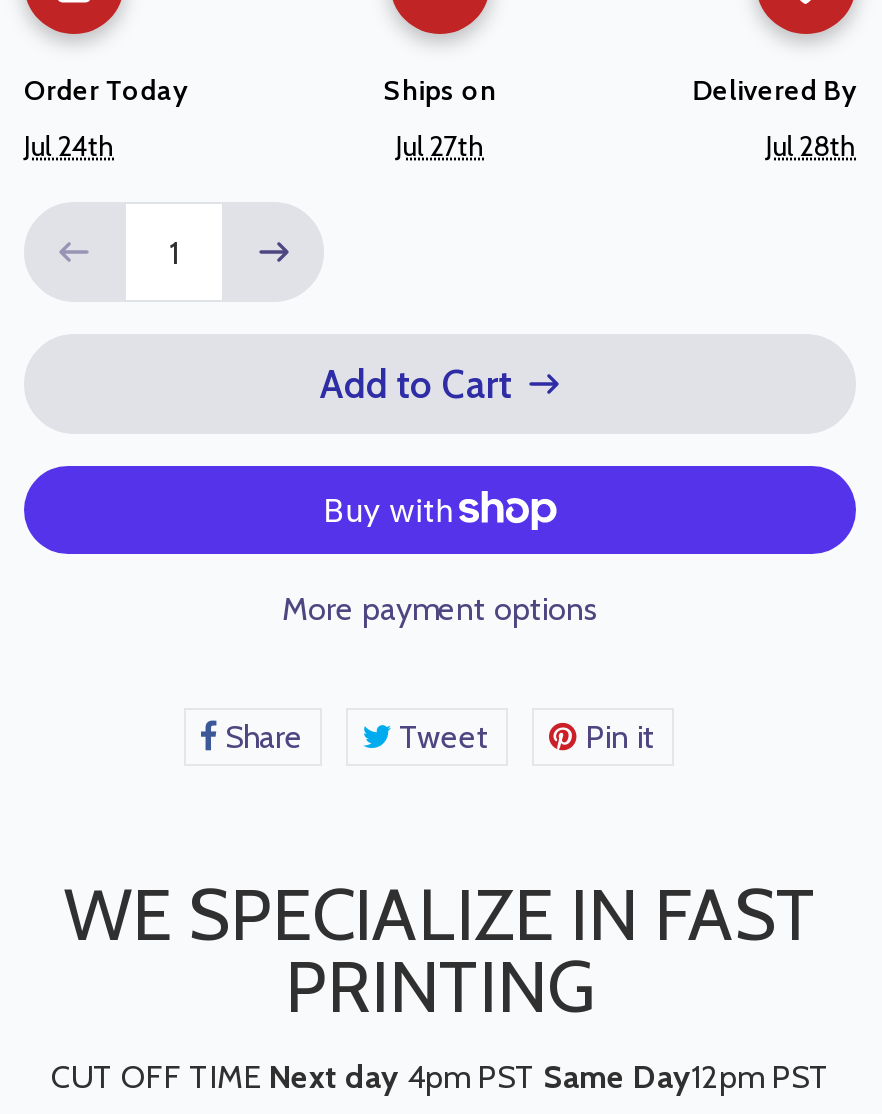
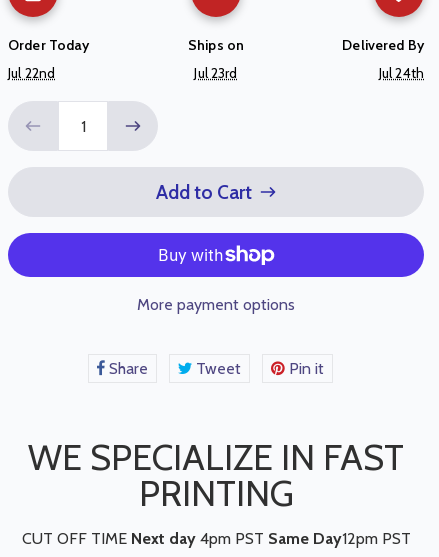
[24,128,114,164] Jul 24th -> [8,64,55,82] Jul 22nd
[396,128,484,164] Jul 27th -> [194,64,238,82] Jul 23rd
[766,128,856,164] Jul 28th -> [379,64,424,82] Jul 24th

